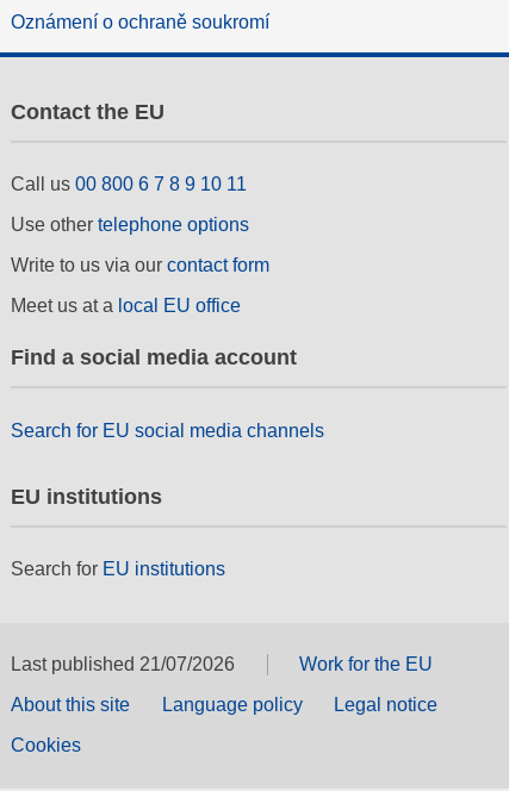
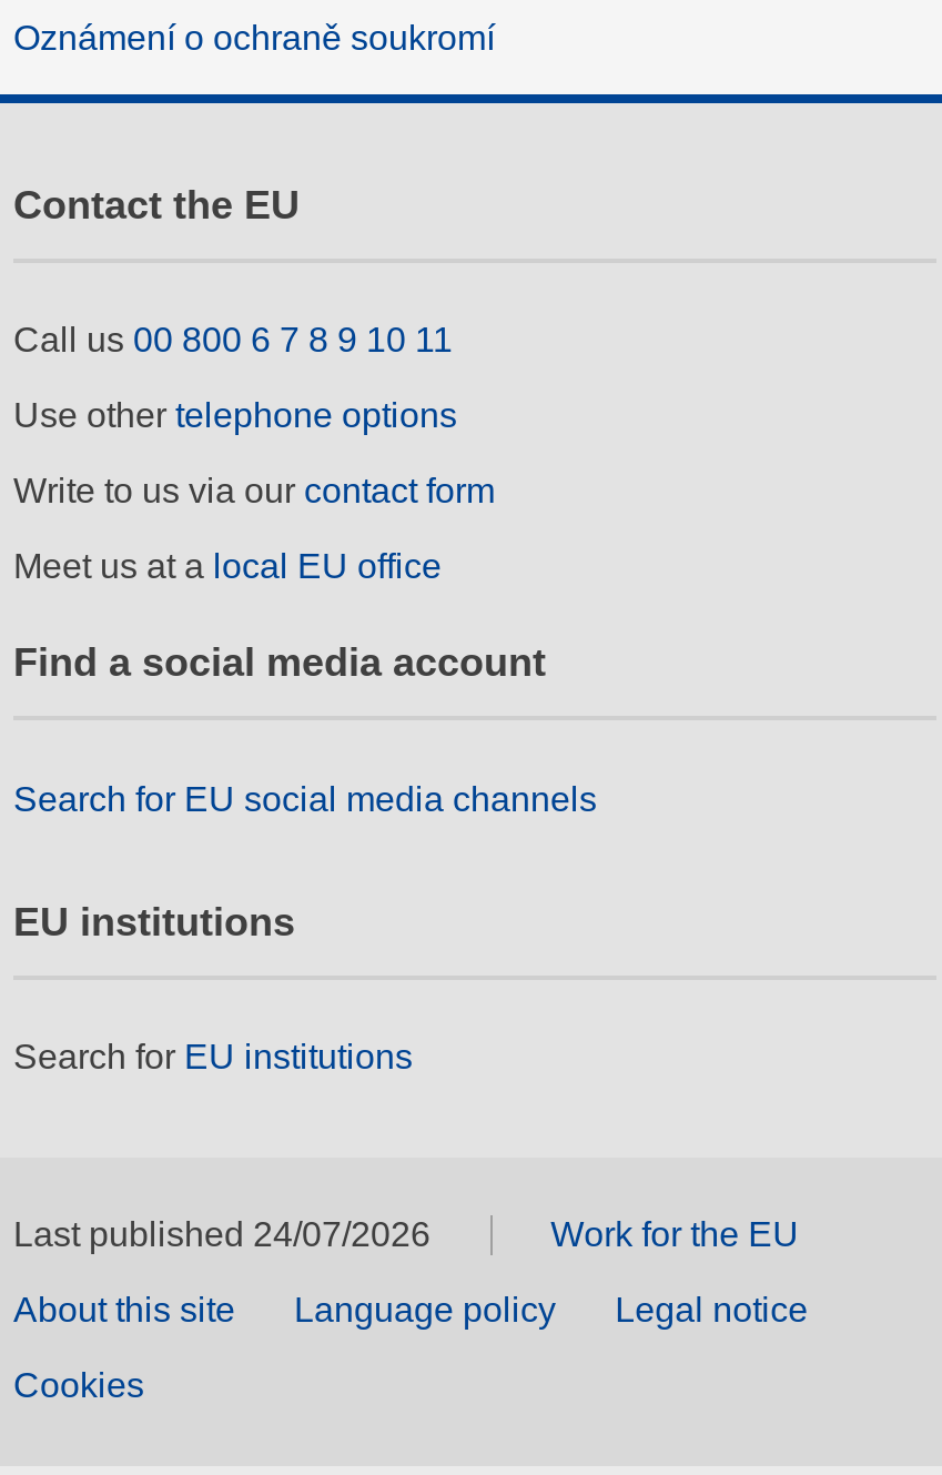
[11,655,235,675] Last published 21/07/2026 -> [13,1216,431,1254] Last published 24/07/2026

